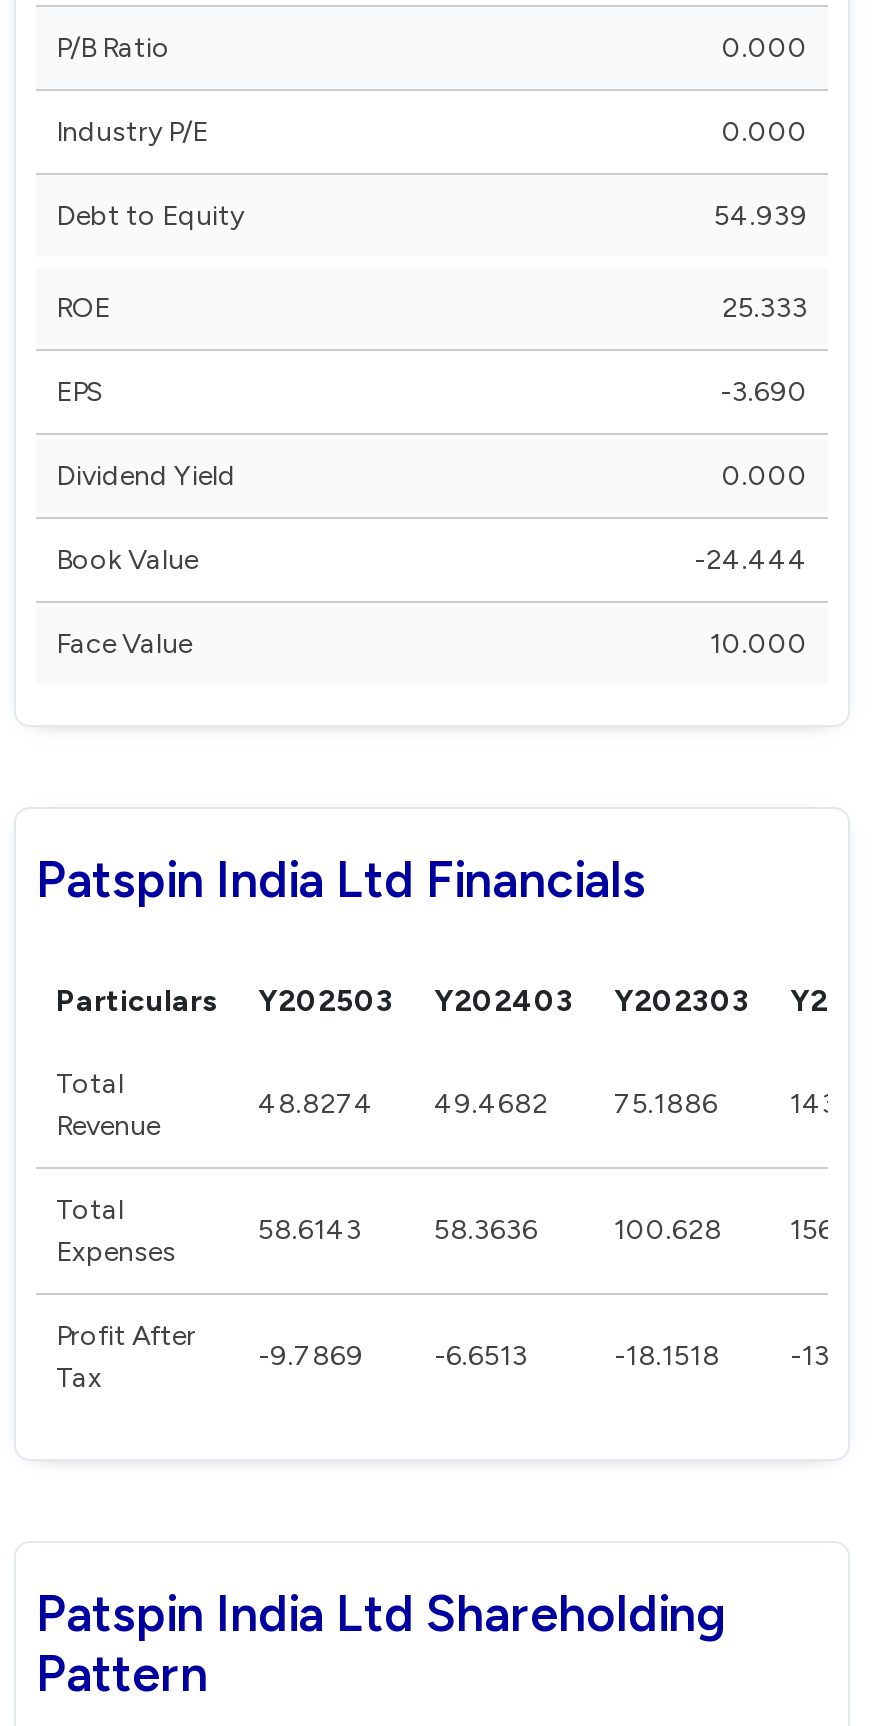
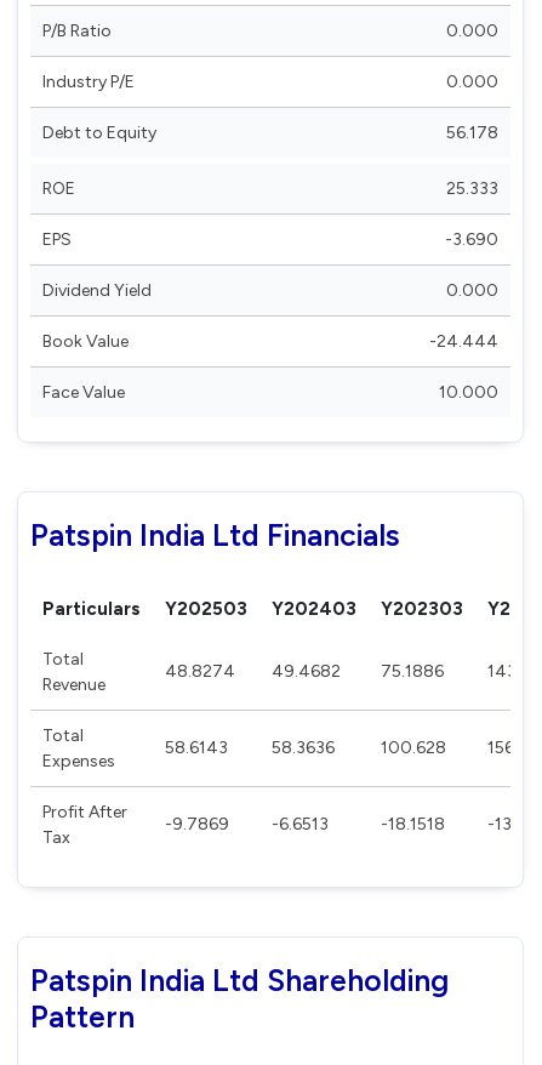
[714,199,808,233] 54.939 -> [446,123,498,143] 56.178

